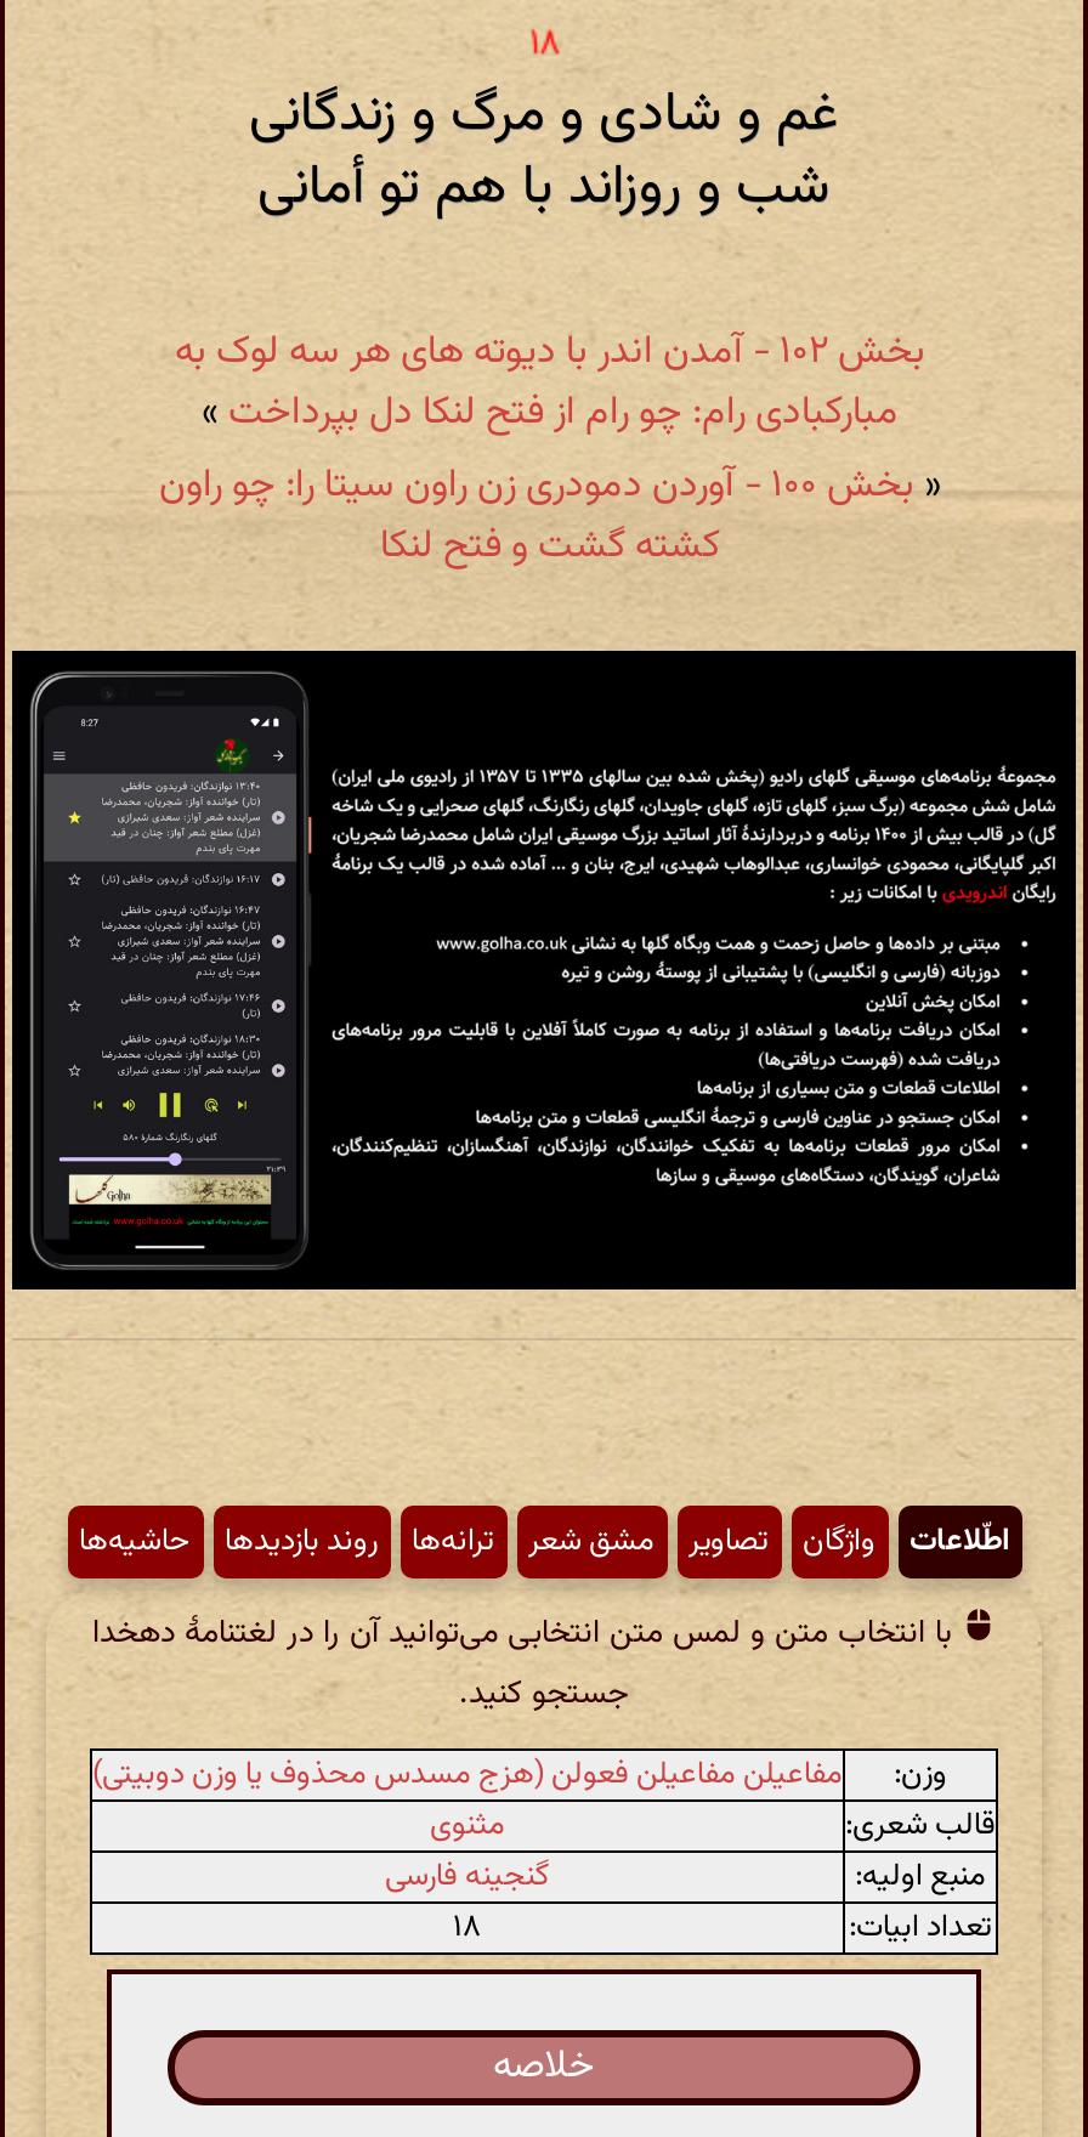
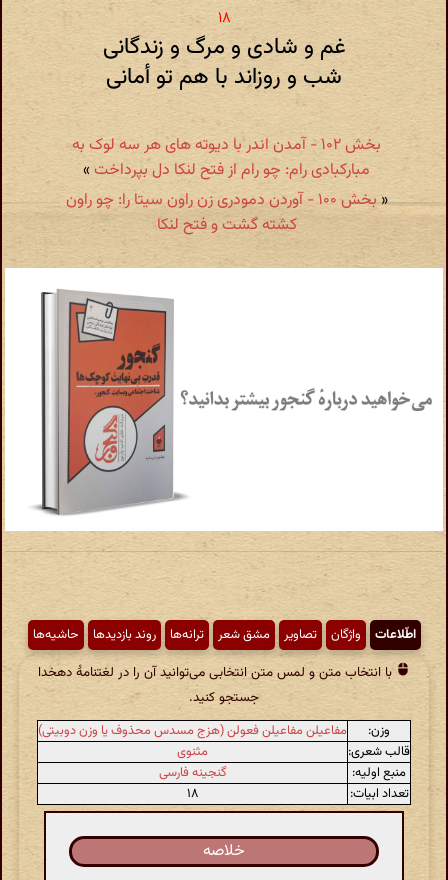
[10,648,1078,1292] [image] -> [4,267,444,532] [image]

